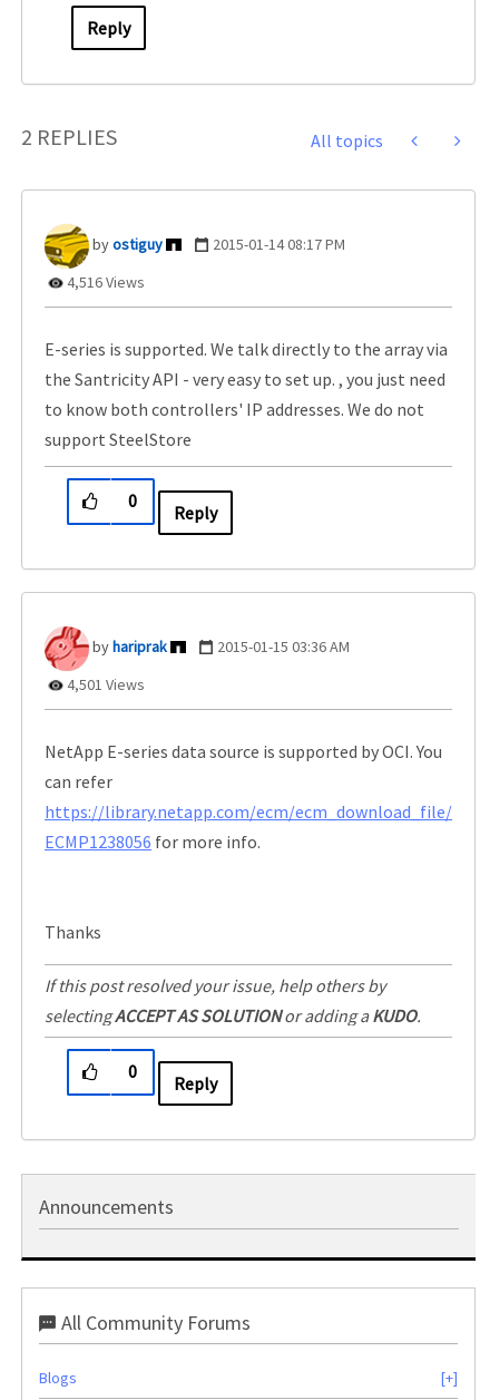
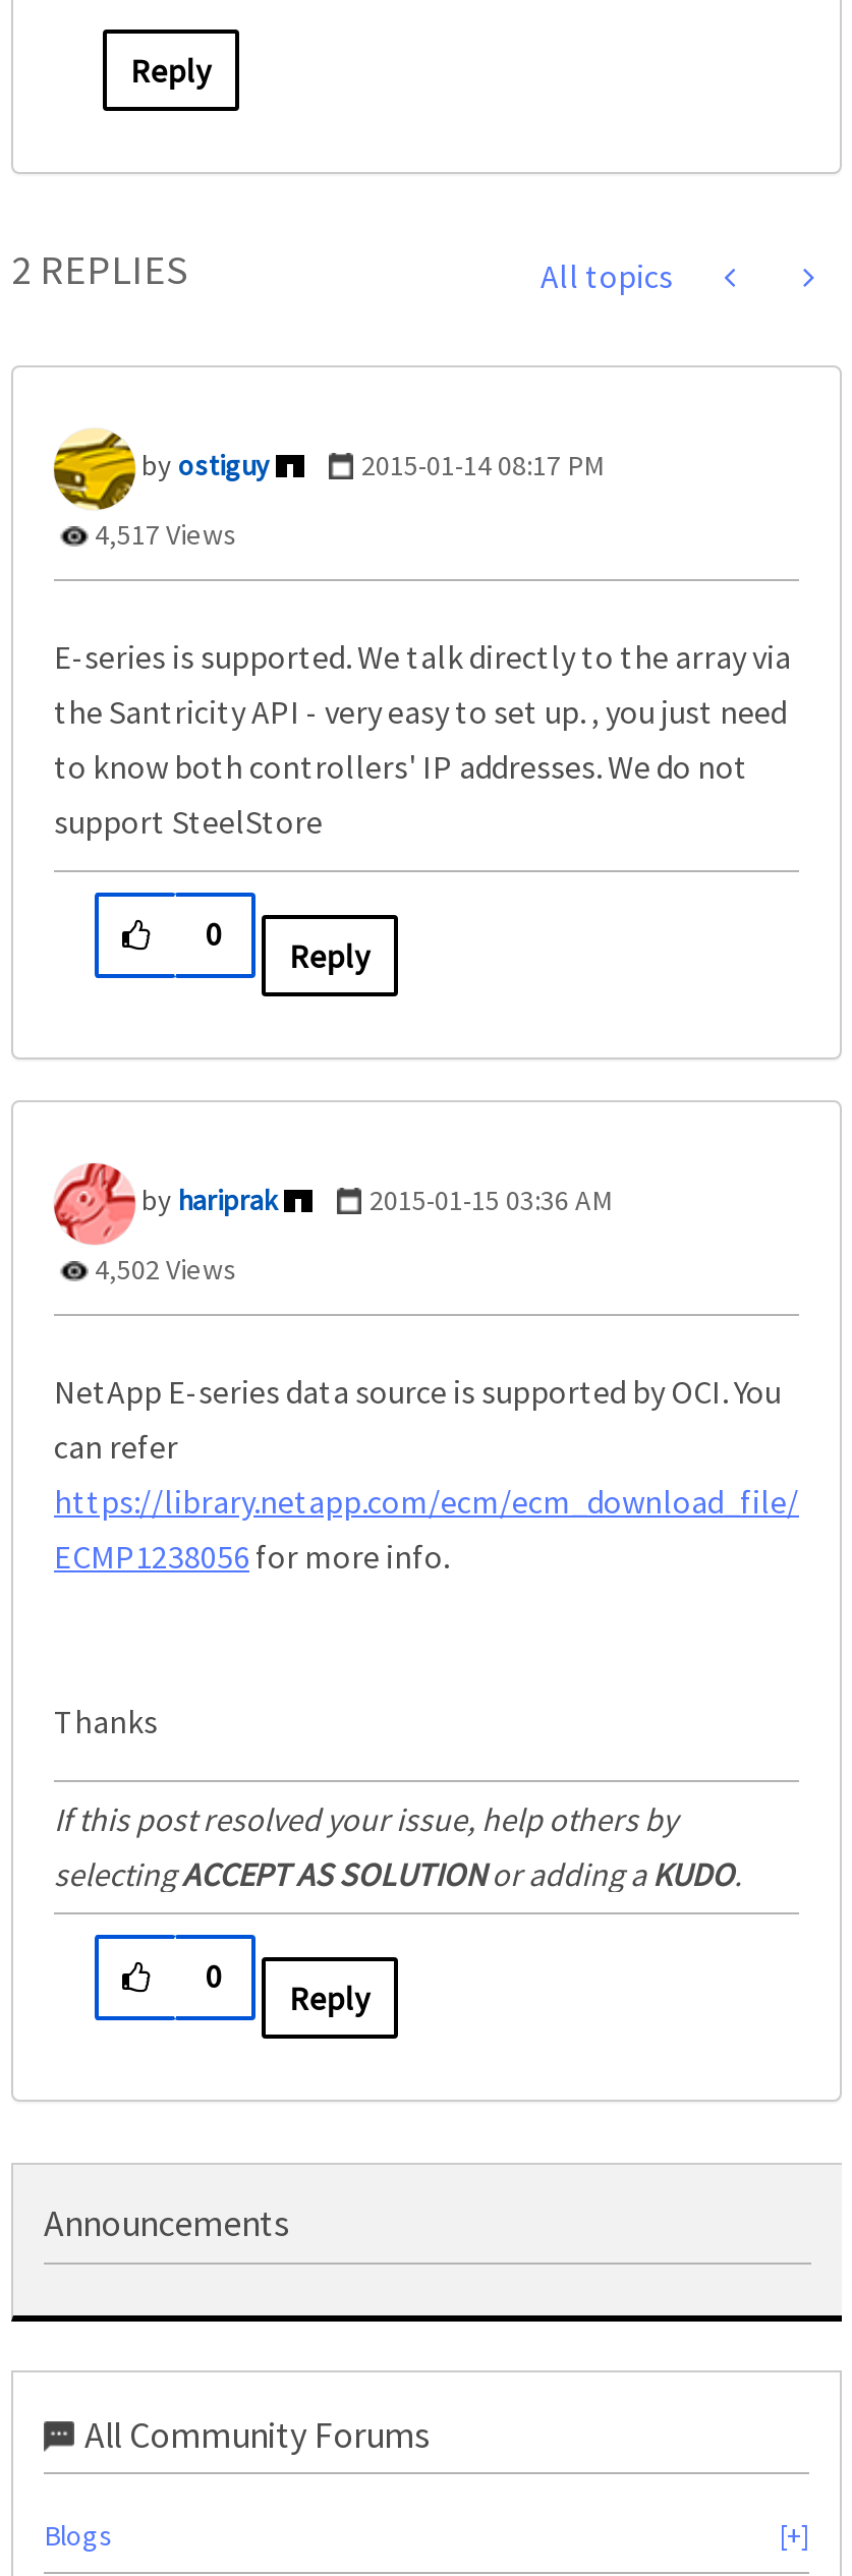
[63,272,145,292] 4,516 Views -> [89,516,237,553] 4,517 Views
[63,674,145,694] 4,501 Views -> [89,1251,237,1287] 4,502 Views

